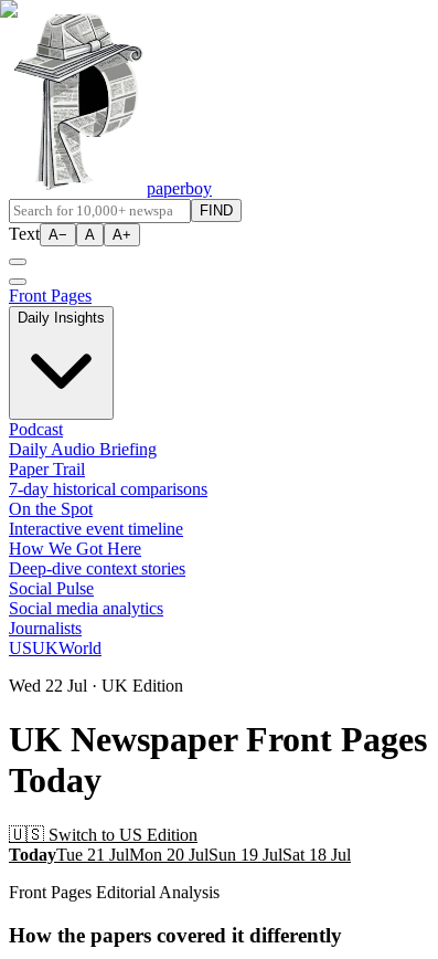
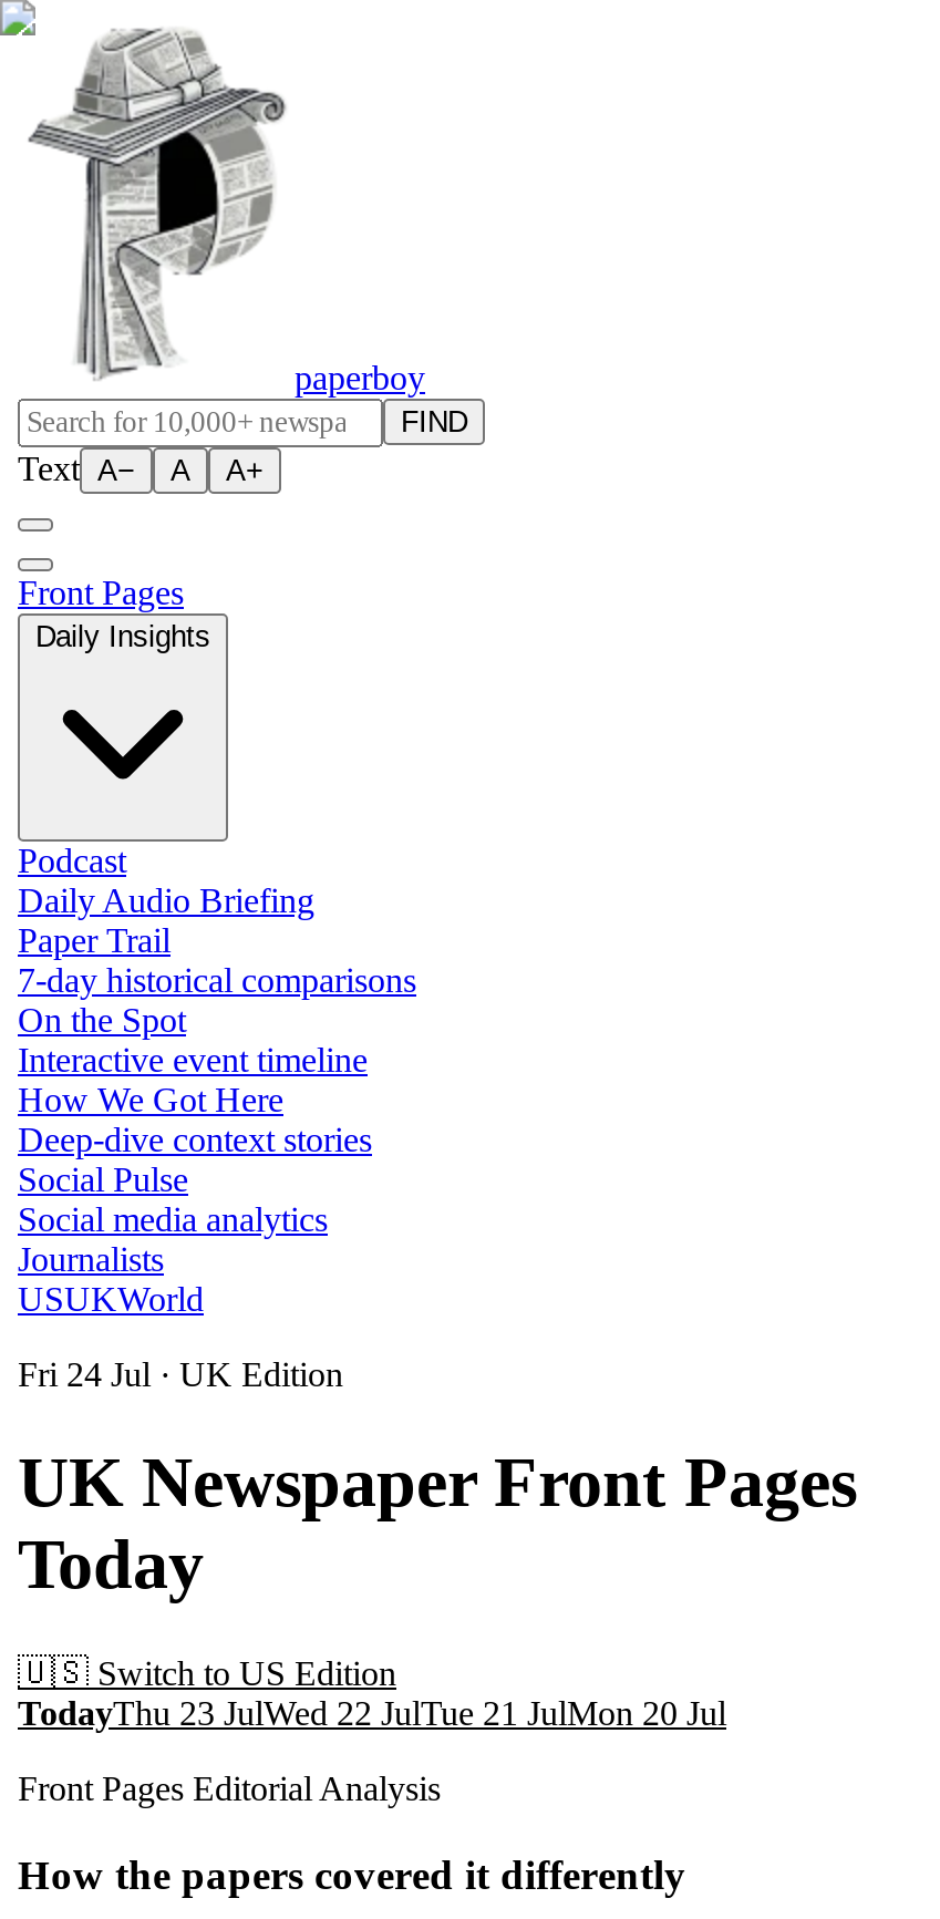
[9,676,183,695] Wed 22 Jul · UK Edition -> [18,1355,343,1393] Fri 24 Jul · UK Edition
[9,845,351,864] TodayTue 21 JulMon 20 JulSun 19 JulSat 18 Jul -> [18,1694,726,1732] TodayThu 23 JulWed 22 JulTue 21 JulMon 20 Jul

